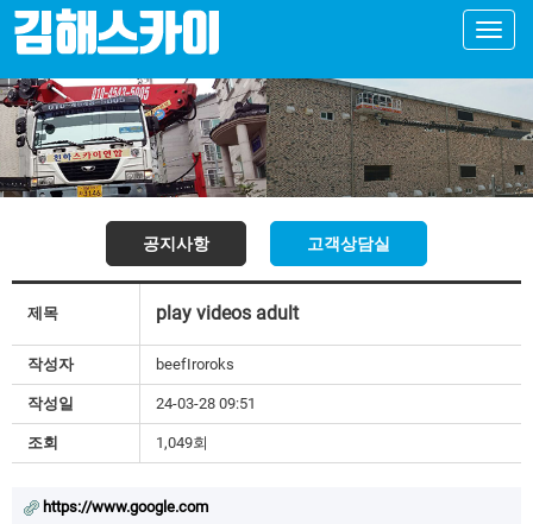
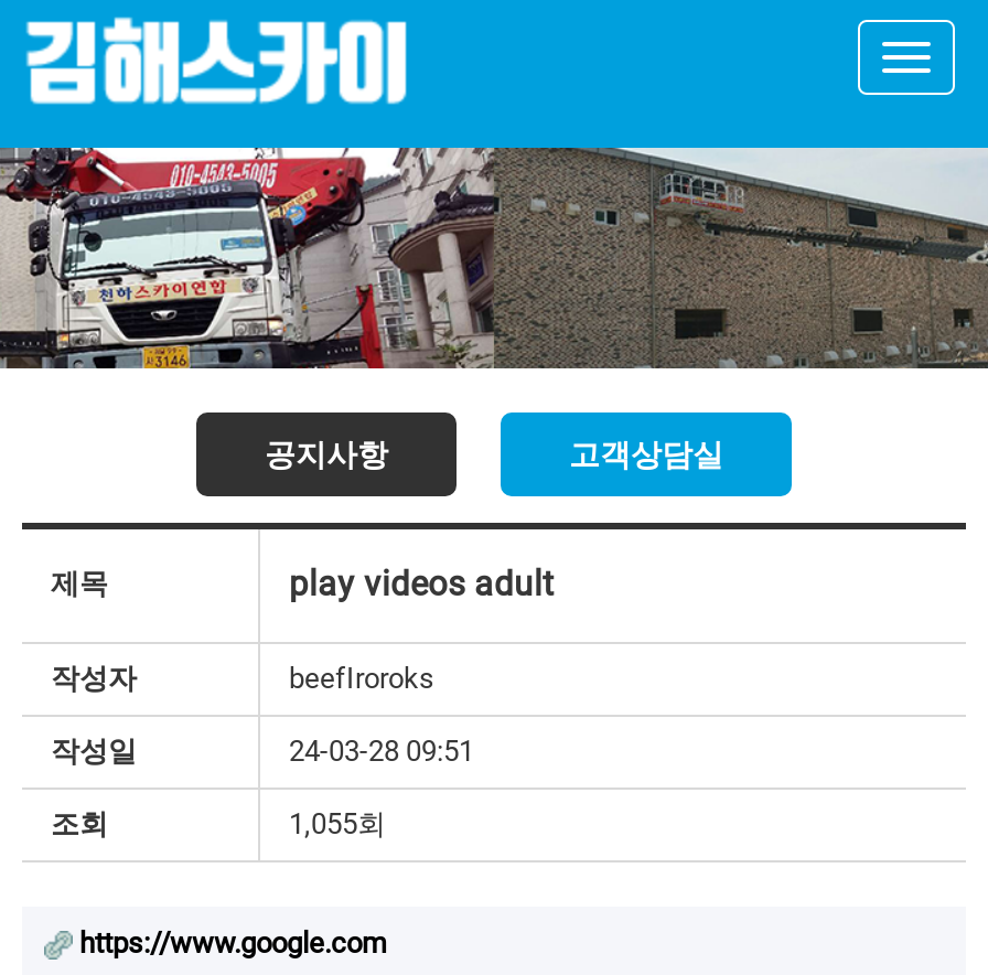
[156,434,208,452] 1,049회 -> [289,807,386,840] 1,055회

